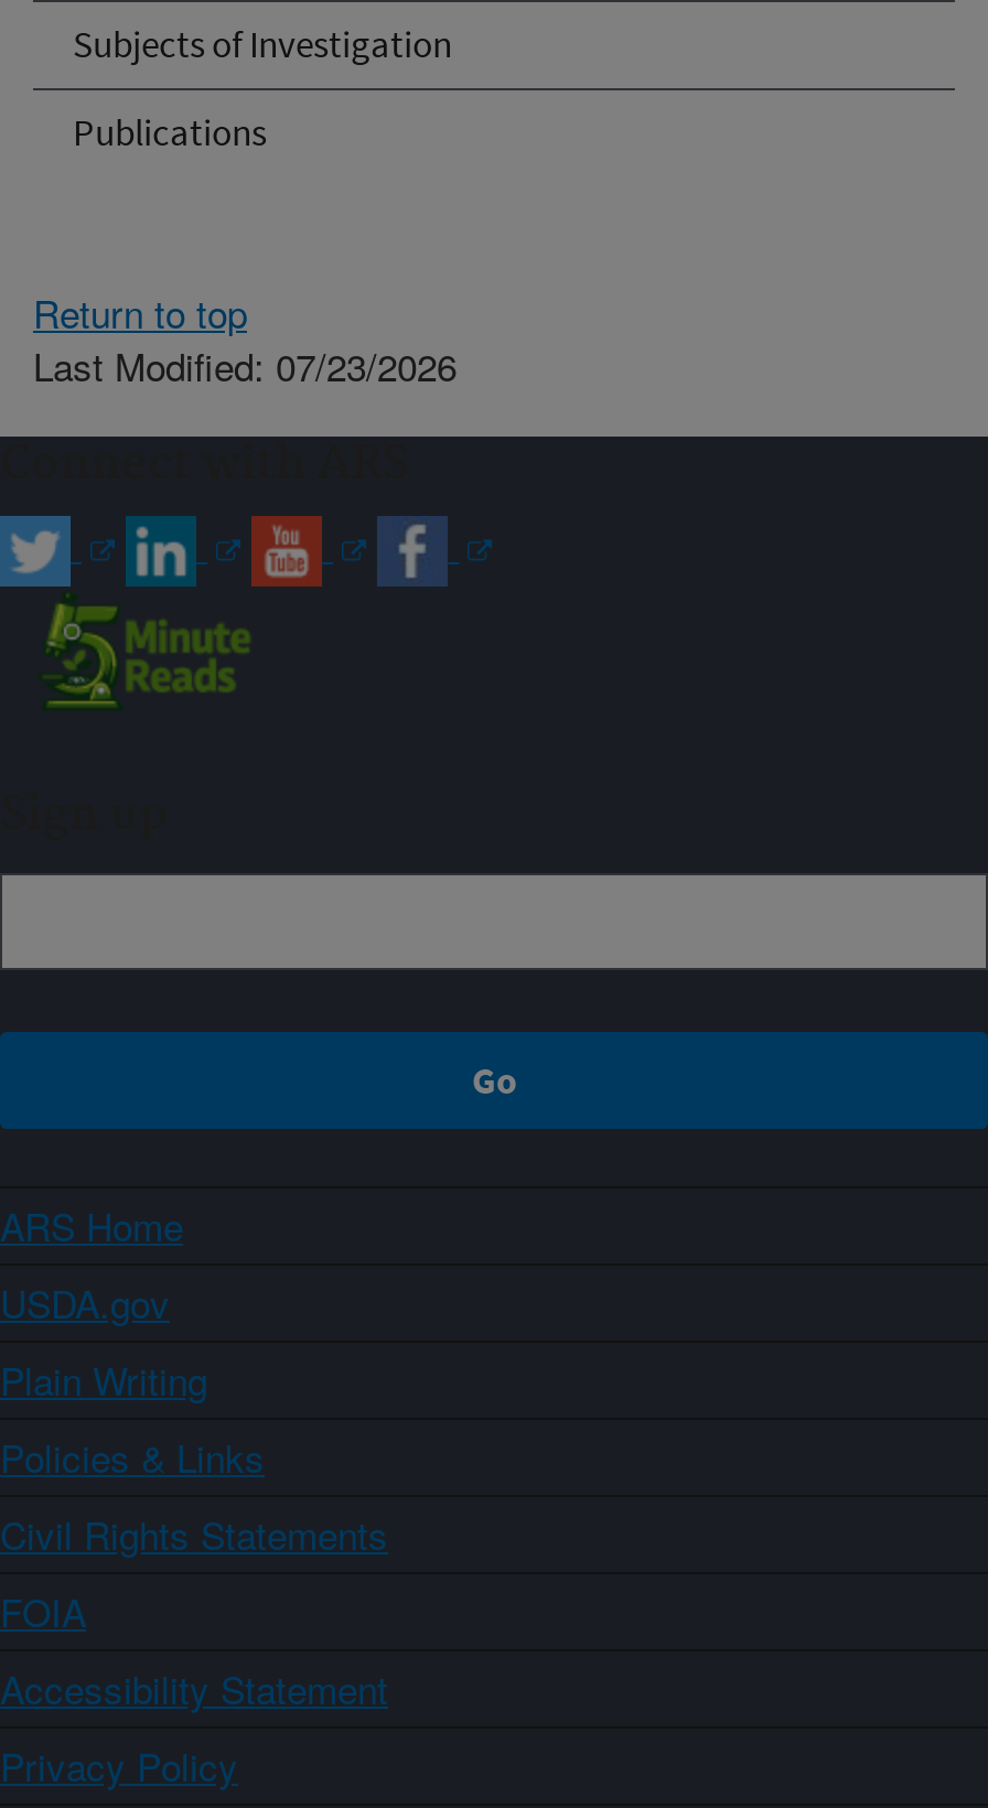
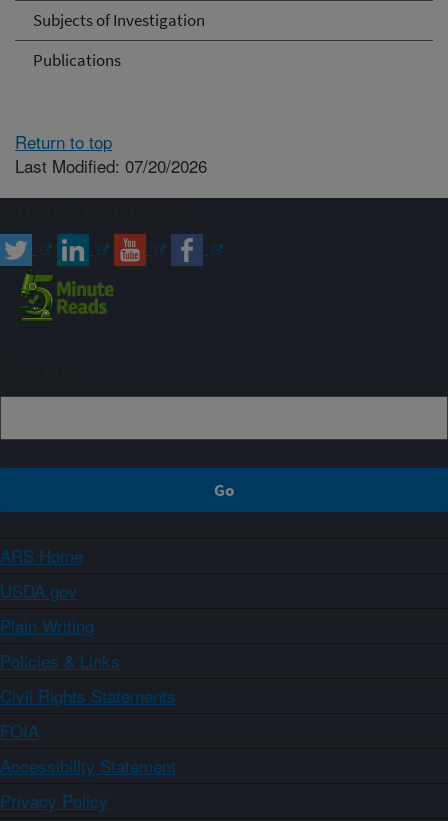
[33,336,457,391] Last Modified: 07/23/2026 -> [15,152,207,177] Last Modified: 07/20/2026

